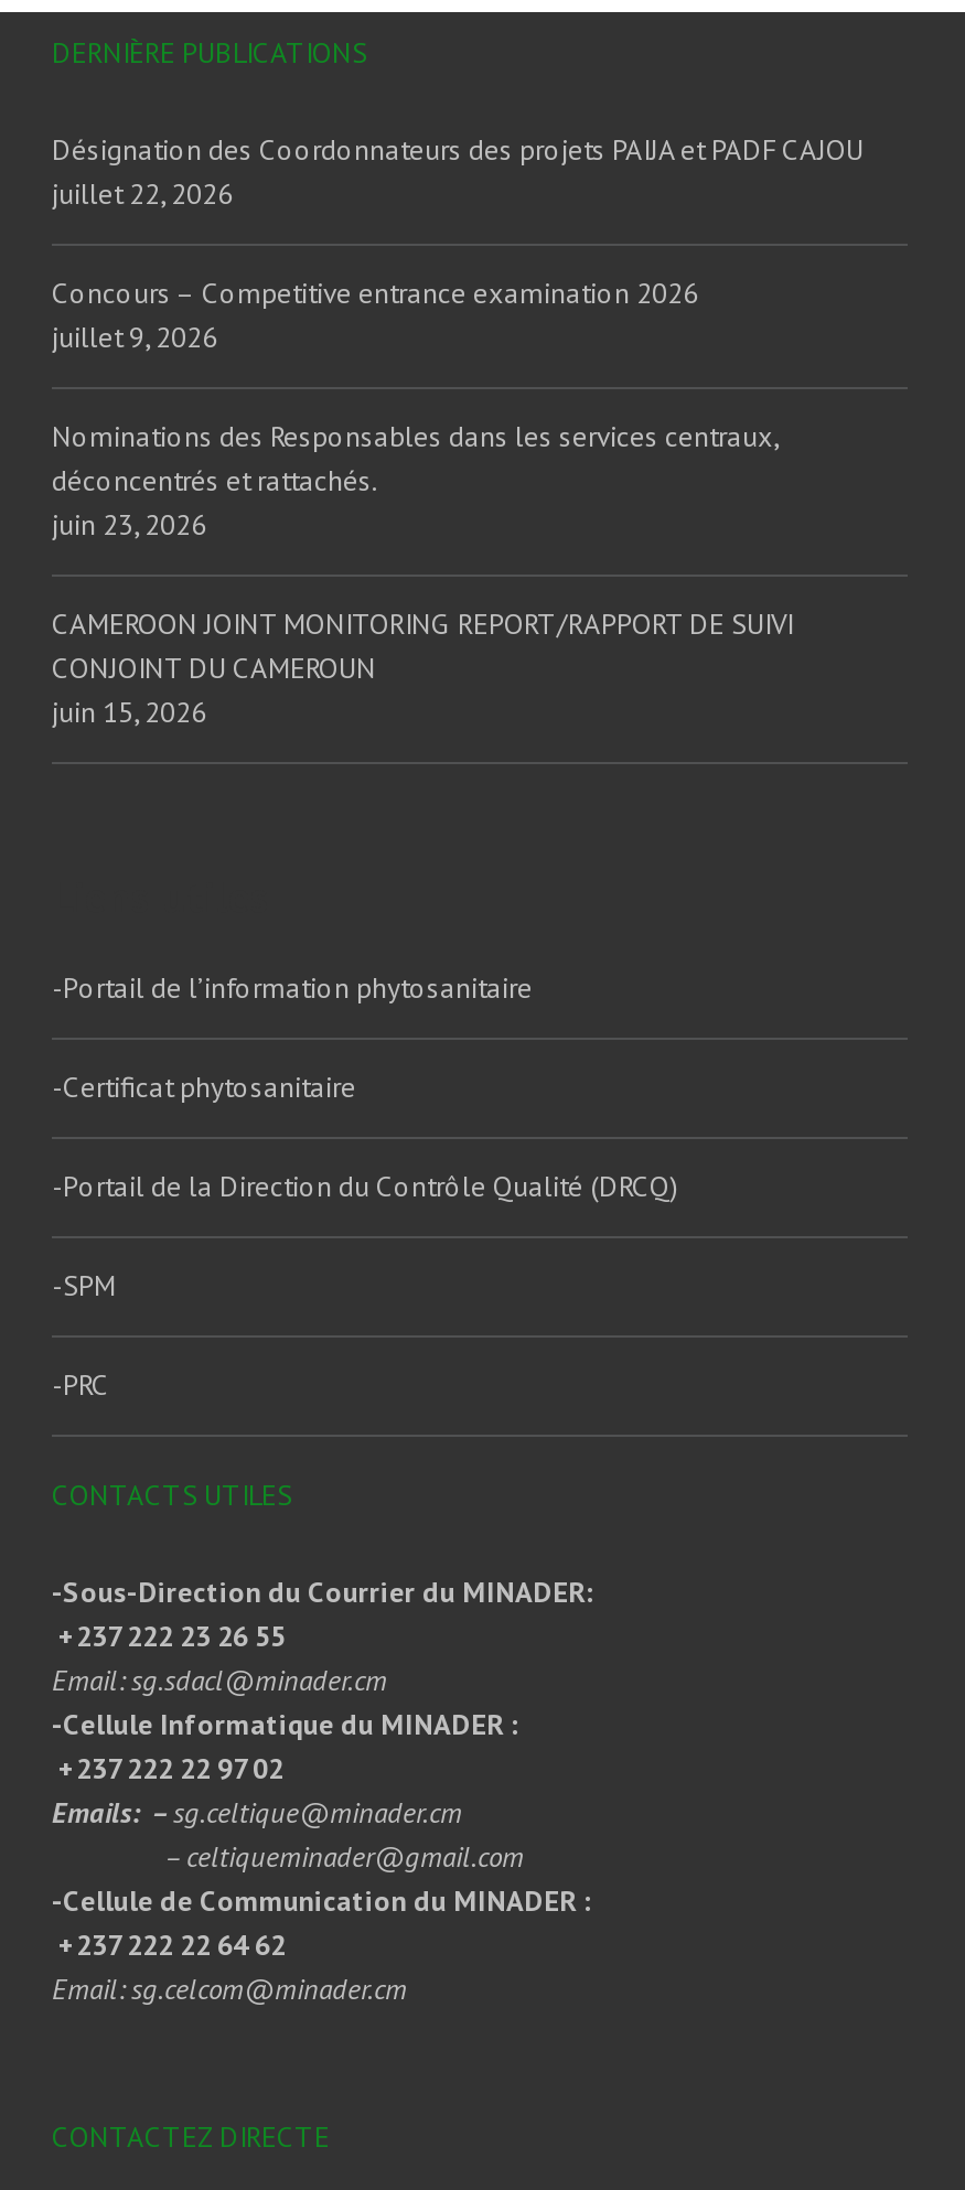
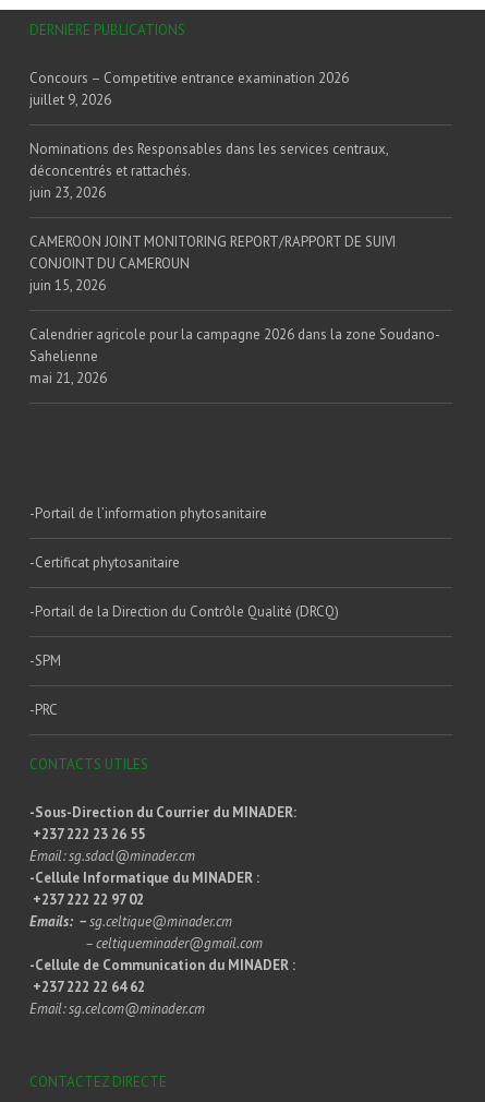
[52,131,864,213] Désignation des Coordonnateurs des projets PAIJA et PADF CAJOU | juillet 22, 2026 -> none
moved [52,275,793,731] -> [29,68,396,294]: Concours – Competitive entrance examination 2026 | juillet 9, 2026 | Nominations des Responsables dans les services centraux, | déconcentrés et rattachés. | juin 23, 2026 | CAMEROON JOINT MONITORING REPORT/RAPPORT DE SUIVI | CONJOINT DU CAMEROUN | juin 15, 2026
none -> [29,325,440,387] Calendrier agricole pour la campagne 2026 dans la zone Soudano- | Sahelienne | mai 21, 2026

